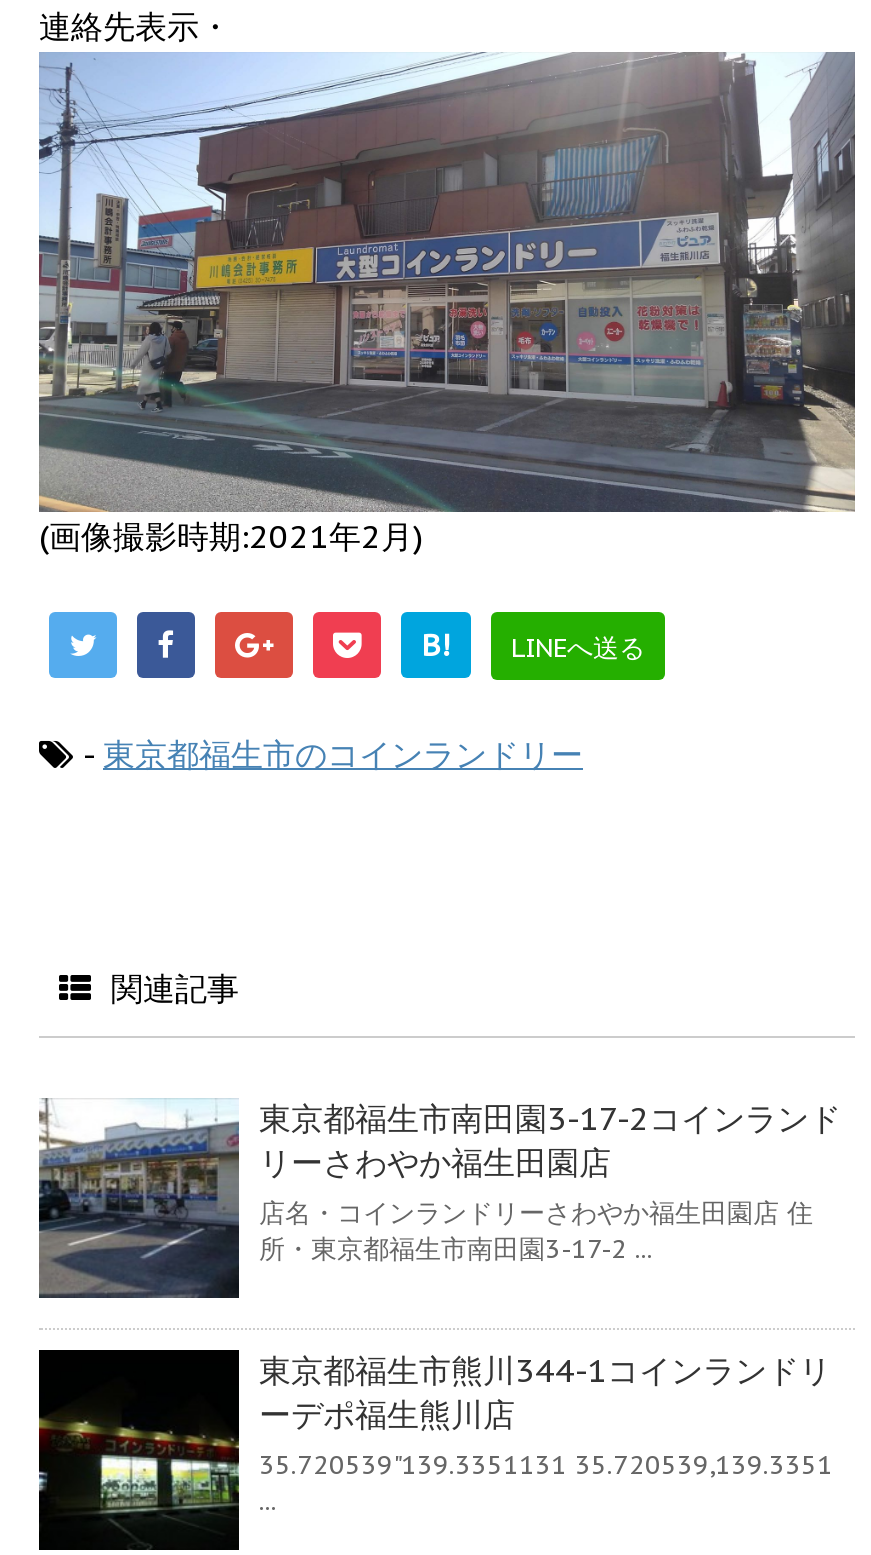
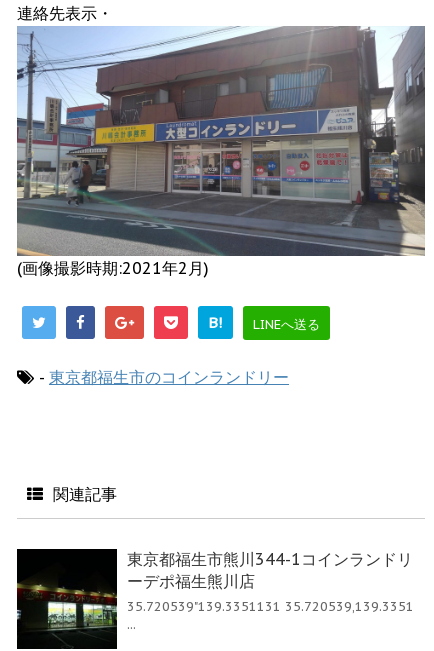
[37,1098,841,1300] [image] | 東京都福生市南田園3-17-2コインランド | リーさわやか福生田園店 | 店名・コインランドリーさわやか福生田園店 住 | 所・東京都福生市南田園3-17-2 ... -> none

